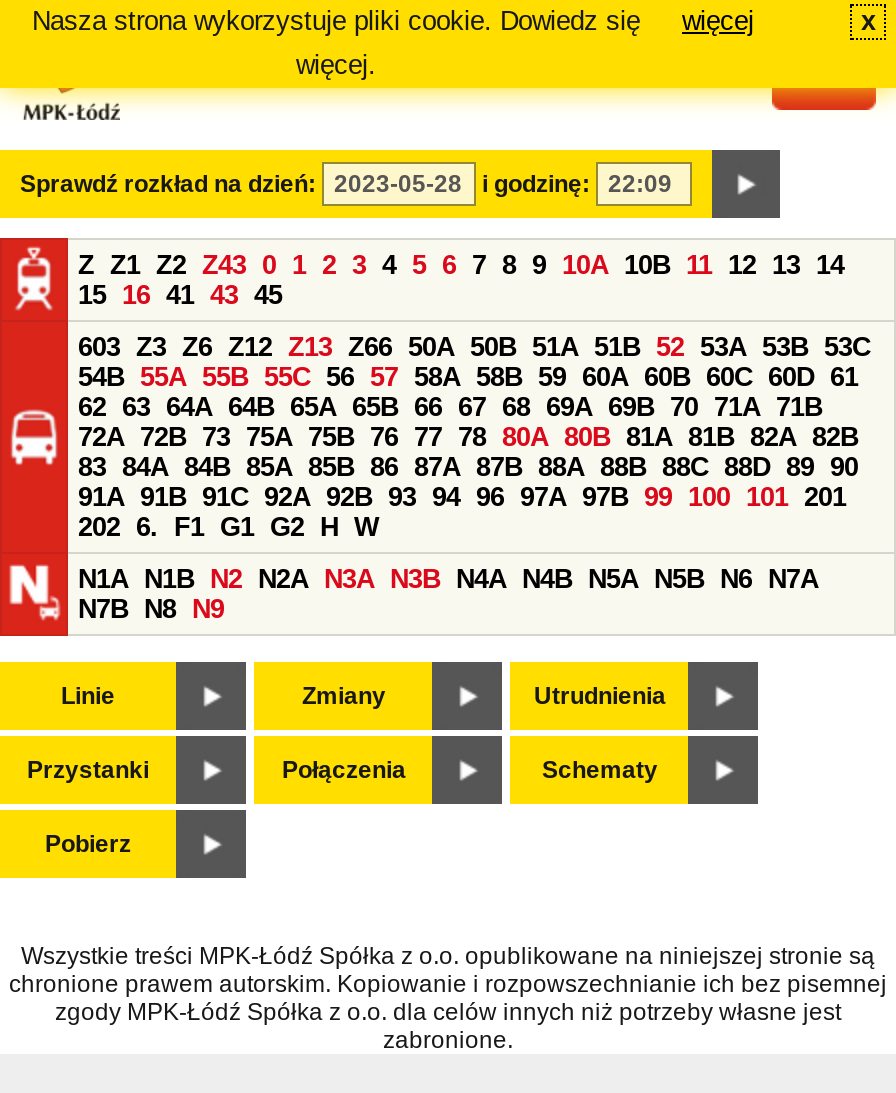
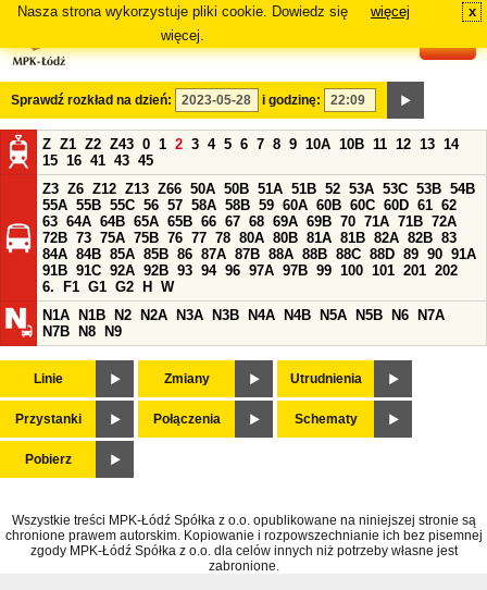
[78,332,870,542] 603 Z3 Z6 Z12 Z13 Z66 50A 50B 51A 51B 52 53A 53B 53C | 54B 55A 55B 55C 56 57 58A 58B 59 60A 60B 60C 60D 61 | 62 63 64A 64B 65A 65B 66 67 68 69A 69B 70 71A 71B | 72A 72B 73 75A 75B 76 77 78 80A 80B 81A 81B 82A 82B | 83 84A 84B 85A 85B 86 87A 87B 88A 88B 88C 88D 89 90 | 91A 91B 91C 92A 92B 93 94 96 97A 97B 99 100 101 201 | 202 6. F1 G1 G2 H W -> [42,181,476,295] Z3 Z6 Z12 Z13 Z66 50A 50B 51A 51B 52 53A 53C 53B 54B | 55A 55B 55C 56 57 58A 58B 59 60A 60B 60C 60D 61 62 | 63 64A 64B 65A 65B 66 67 68 69A 69B 70 71A 71B 72A | 72B 73 75A 75B 76 77 78 80A 80B 81A 81B 82A 82B 83 | 84A 84B 85A 85B 86 87A 87B 88A 88B 88C 88D 89 90 91A | 91B 91C 92A 92B 93 94 96 97A 97B 99 100 101 201 202 | 6. F1 G1 G2 H W

